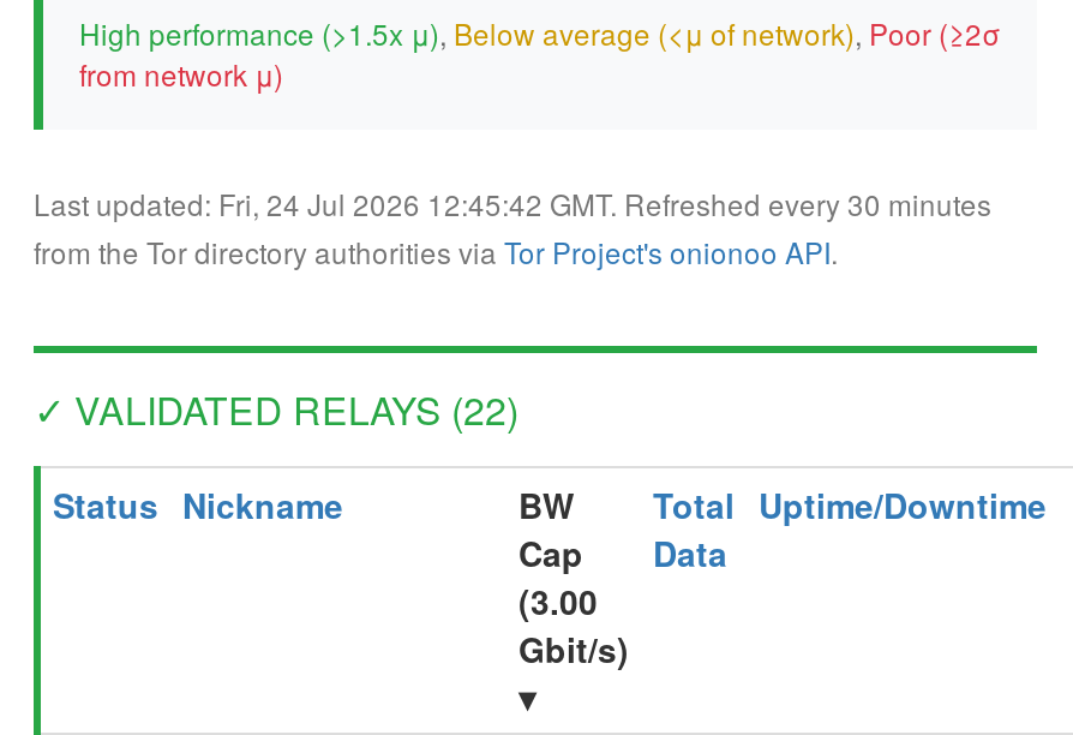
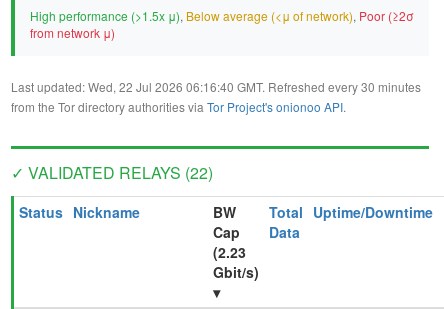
[34,183,991,223] Last updated: Fri, 24 Jul 2026 12:45:42 GMT. Refreshed every 30 minutes -> [11,78,421,95] Last updated: Wed, 22 Jul 2026 06:16:40 GMT. Refreshed every 30 minutes
[518,576,598,625] (3.00 -> [213,242,246,262] (2.23

